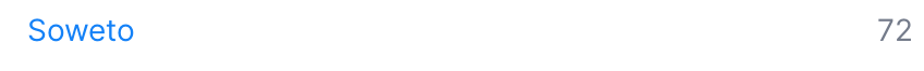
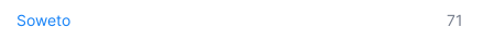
[877,11,912,47] 72 -> [447,11,463,29] 71

